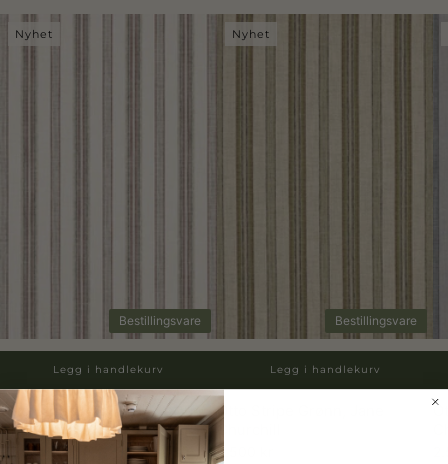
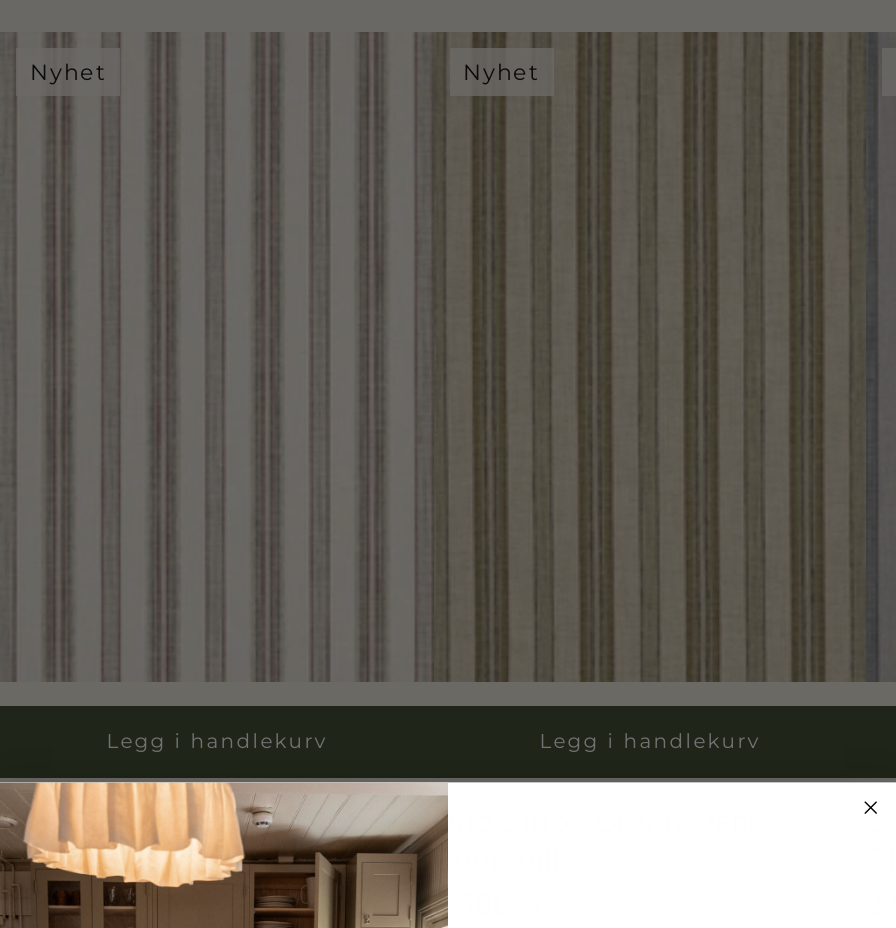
[118,313,200,328] Bestillingsvare -> none
[335,313,417,328] Bestillingsvare -> none

